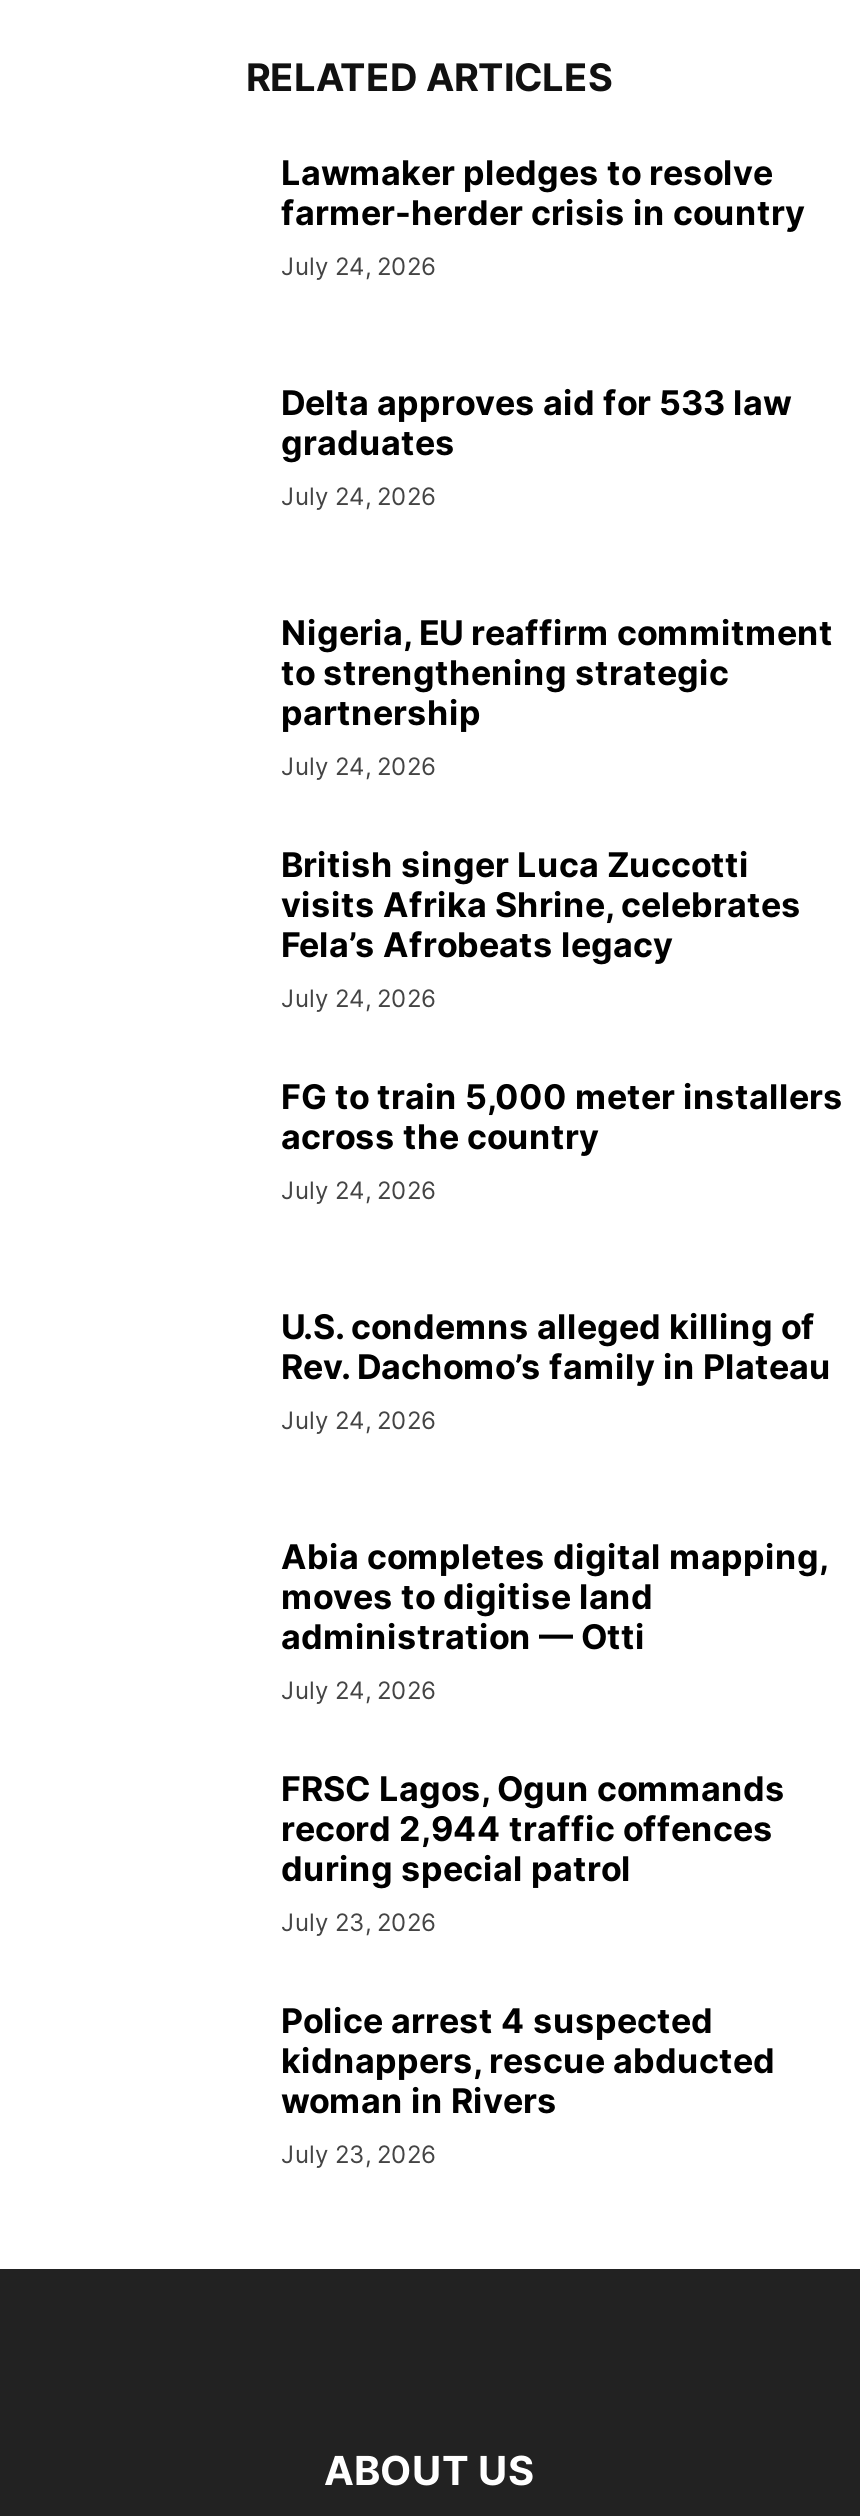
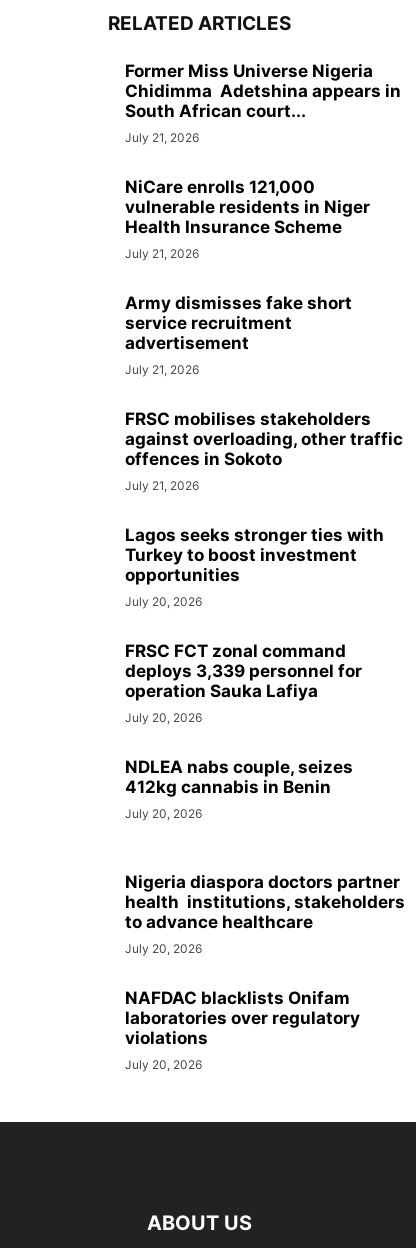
[281,153,805,281] Lawmaker pledges to resolve | farmer-herder crisis in country | July 24, 2026 -> [125,61,401,145] Former Miss Universe Nigeria | Chidimma Adetshina appears in | South African court... | July 21, 2026
[281,383,791,511] Delta approves aid for 533 law | graduates | July 24, 2026 -> [125,177,370,261] NiCare enrolls 121,000 | vulnerable residents in Niger | Health Insurance Scheme | July 21, 2026
[281,613,833,781] Nigeria, EU reaffirm commitment | to strengthening strategic | partnership | July 24, 2026 -> [125,293,352,377] Army dismisses fake short | service recruitment | advertisement | July 21, 2026
[281,845,801,1013] British singer Luca Zuccotti | visits Afrika Shrine, celebrates | Fela’s Afrobeats legacy | July 24, 2026 -> [125,409,403,493] FRSC mobilises stakeholders | against overloading, other traffic | offences in Sokoto | July 21, 2026
[281,1077,843,1205] FG to train 5,000 meter installers | across the country | July 24, 2026 -> [125,525,384,609] Lagos seeks stronger ties with | Turkey to boost investment | opportunities | July 20, 2026
[281,1307,839,1435] U.S. condemns alleged killing of | Rev. Dachomo’s family in Plateau | July 24, 2026 -> [125,641,362,725] FRSC FCT zonal command | deploys 3,339 personnel for | operation Sauka Lafiya | July 20, 2026
[281,1537,827,1705] Abia completes digital mapping, | moves to digitise land | administration — Otti | July 24, 2026 -> [125,757,353,821] NDLEA nabs couple, seizes | 412kg cannabis in Benin | July 20, 2026
[281,1769,785,1937] FRSC Lagos, Ogun commands | record 2,944 traffic offences | during special patrol | July 23, 2026 -> [125,872,405,956] Nigeria diaspora doctors partner | health institutions, stakeholders | to advance healthcare | July 20, 2026
[281,2001,775,2169] Police arrest 4 suspected | kidnappers, rescue abducted | woman in Rivers | July 23, 2026 -> [125,988,360,1072] NAFDAC blacklists Onifam | laboratories over regulatory | violations | July 20, 2026

